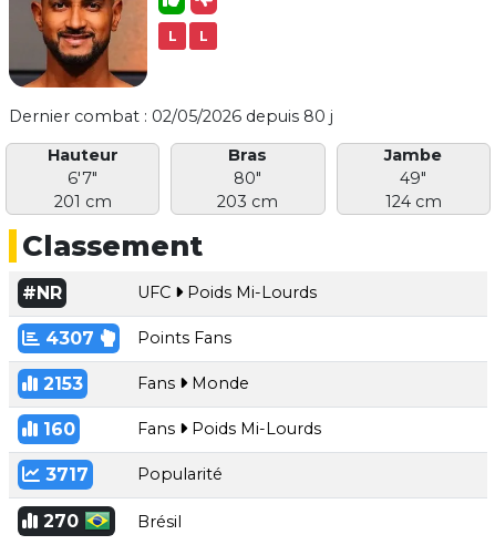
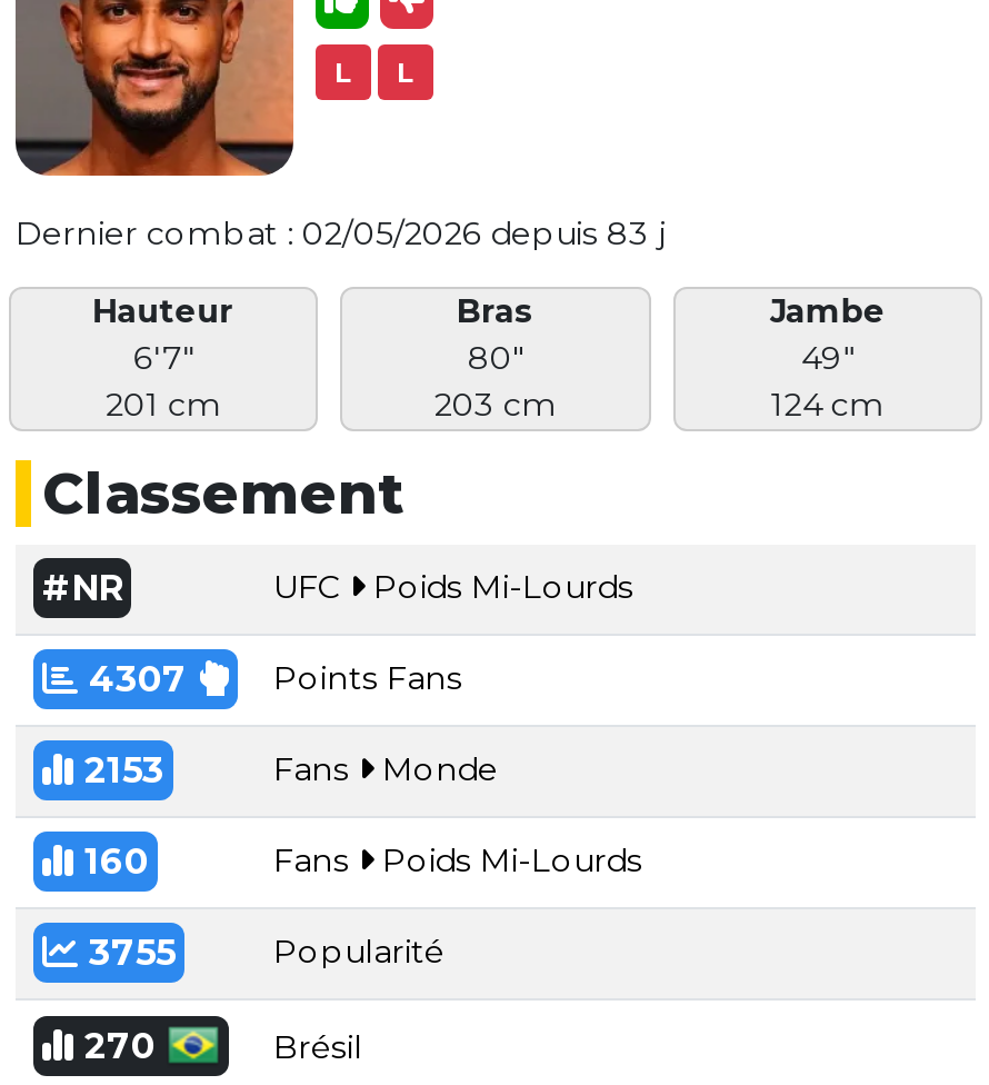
[9,106,333,126] Dernier combat : 02/05/2026 depuis 80 j -> [16,214,665,254] Dernier combat : 02/05/2026 depuis 83 j
[40,464,89,485] 3717 -> [78,932,176,974] 3755

